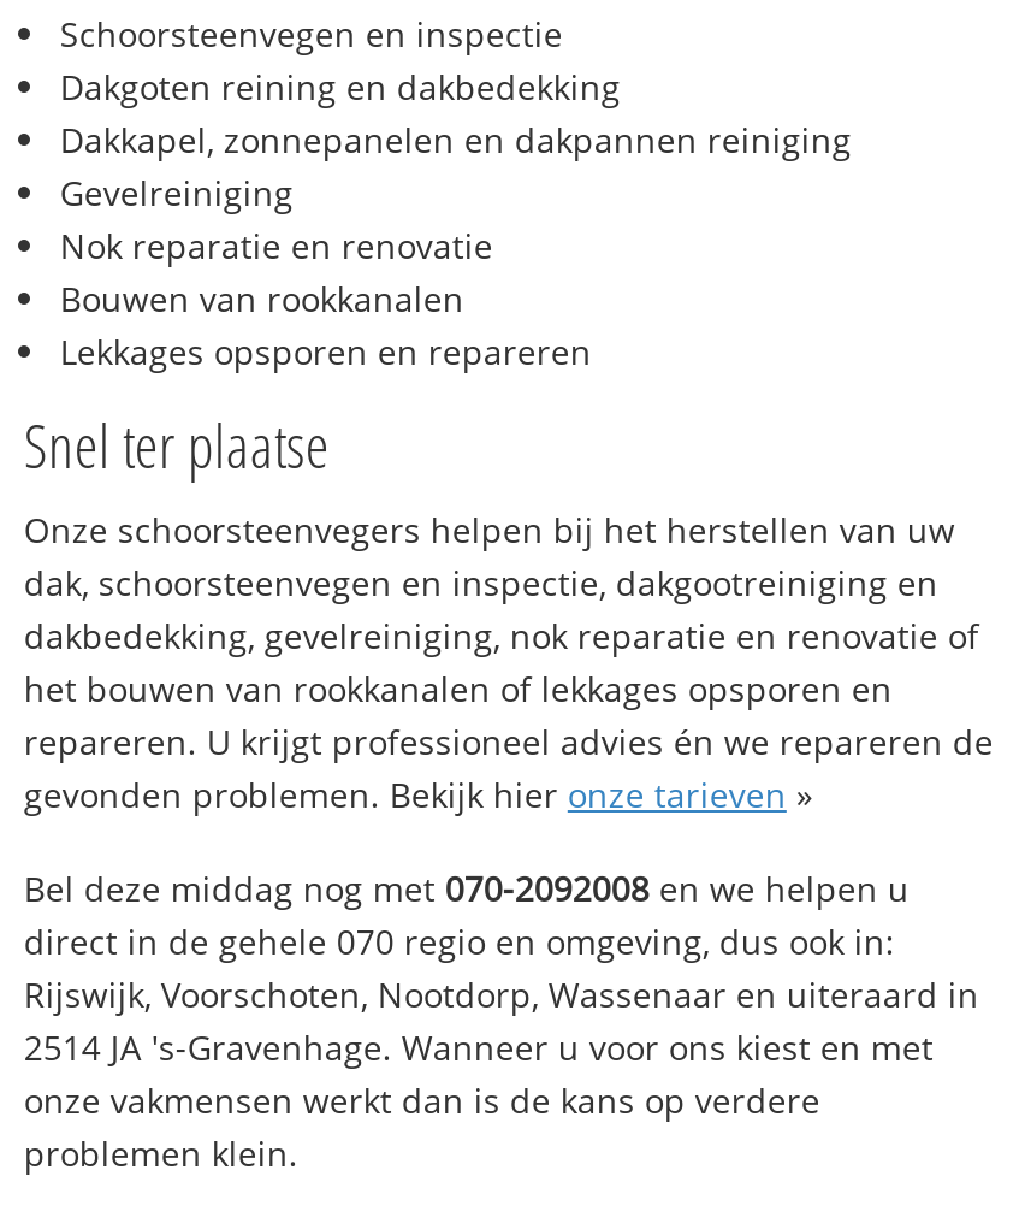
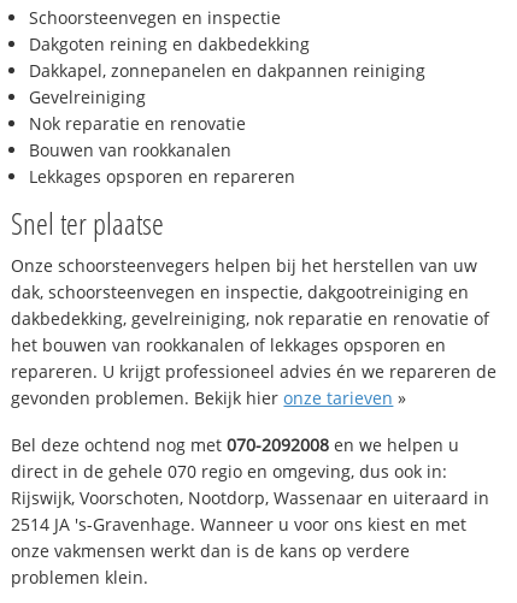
[24,865,909,910] Bel deze middag nog met 070-2092008 en we helpen u -> [11,433,460,456] Bel deze ochtend nog met 070-2092008 en we helpen u

